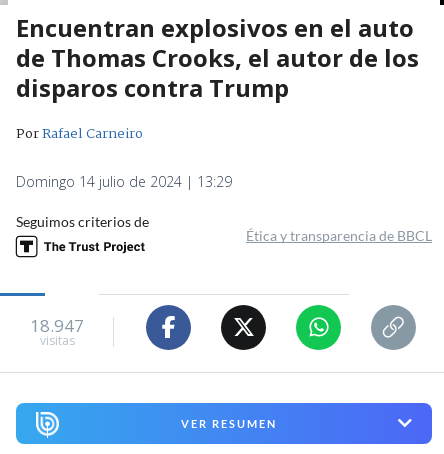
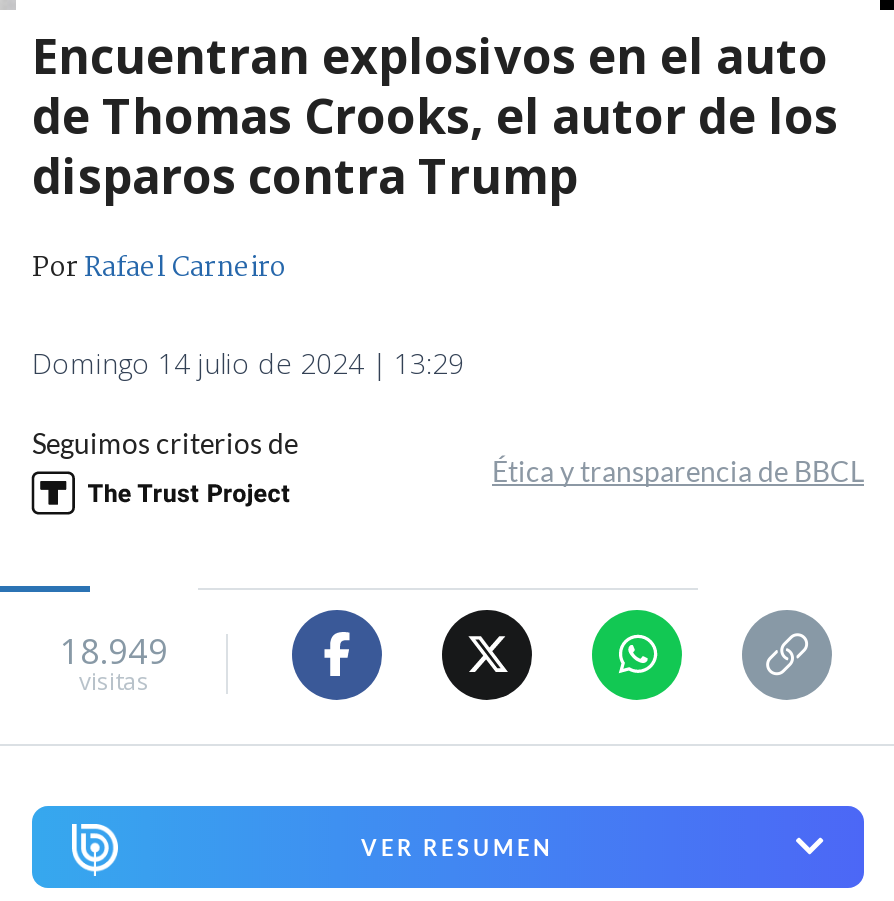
[30,314,84,337] 18.947 -> [60,629,168,675] 18.949

